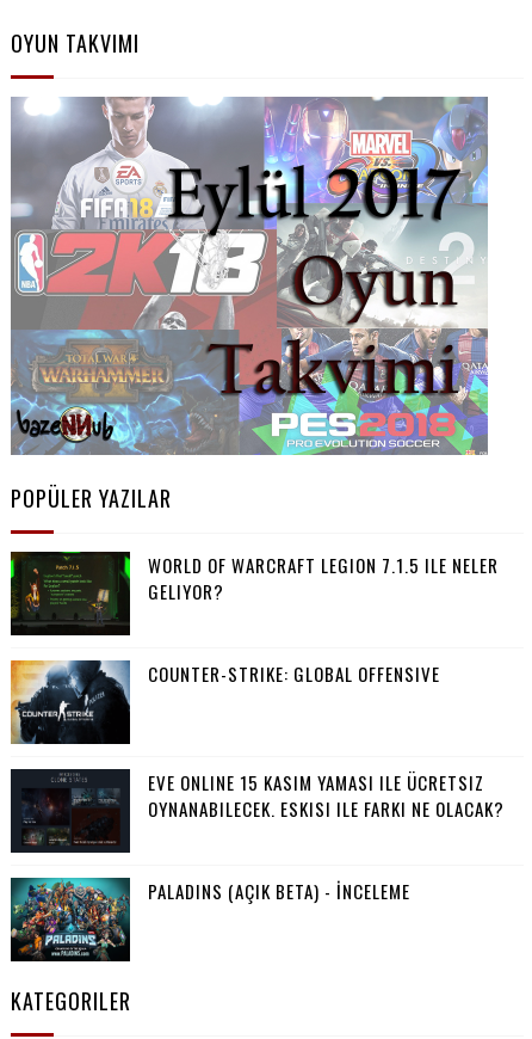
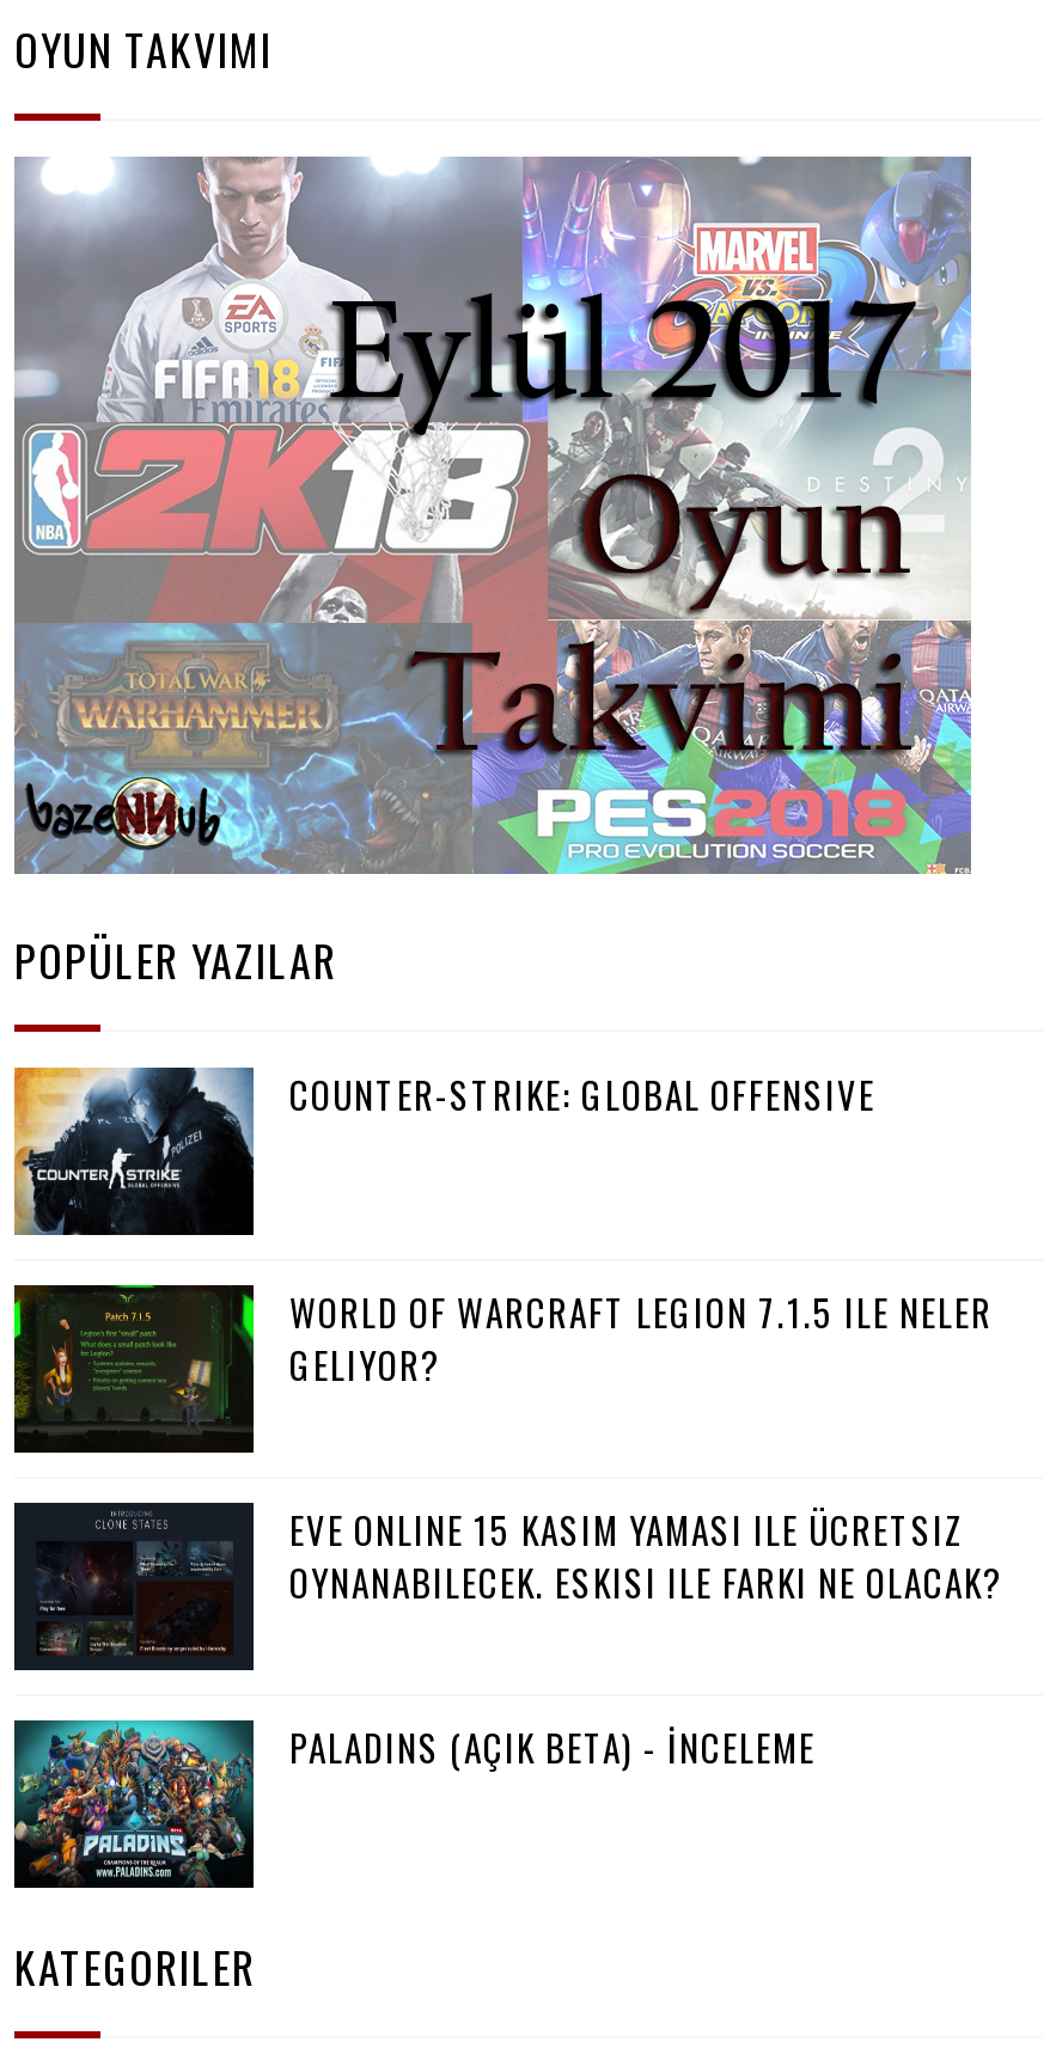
moved [10,551,499,634] -> [12,1283,993,1450]: [image] | WORLD OF WARCRAFT LEGION 7.1.5 ILE NELER | GELIYOR?
moved [10,659,440,745] -> [12,1065,875,1237]: [image] | COUNTER-STRIKE: GLOBAL OFFENSIVE

